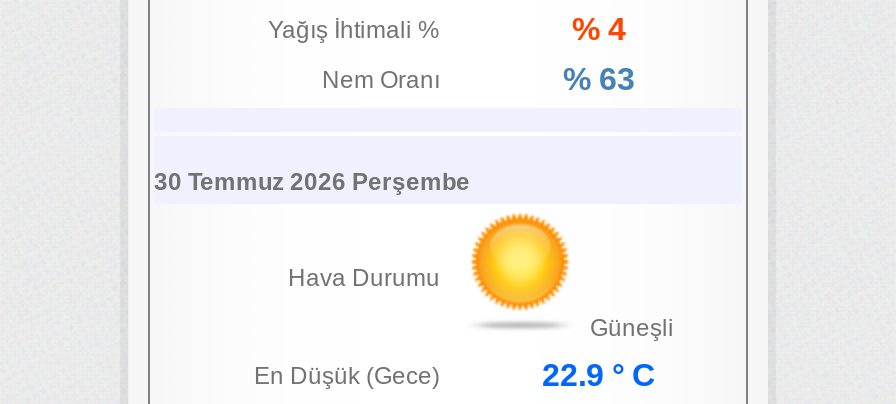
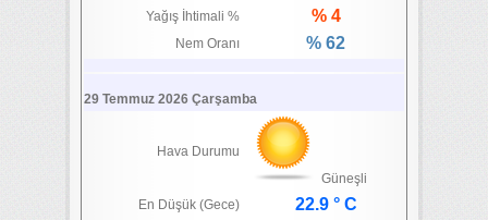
[563,62,635,96] % 63 -> [307,34,346,52] % 62
[154,168,470,196] 30 Temmuz 2026 Perşembe -> [84,91,257,107] 29 Temmuz 2026 Çarşamba

